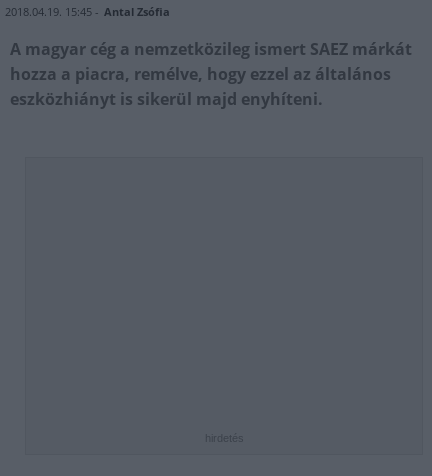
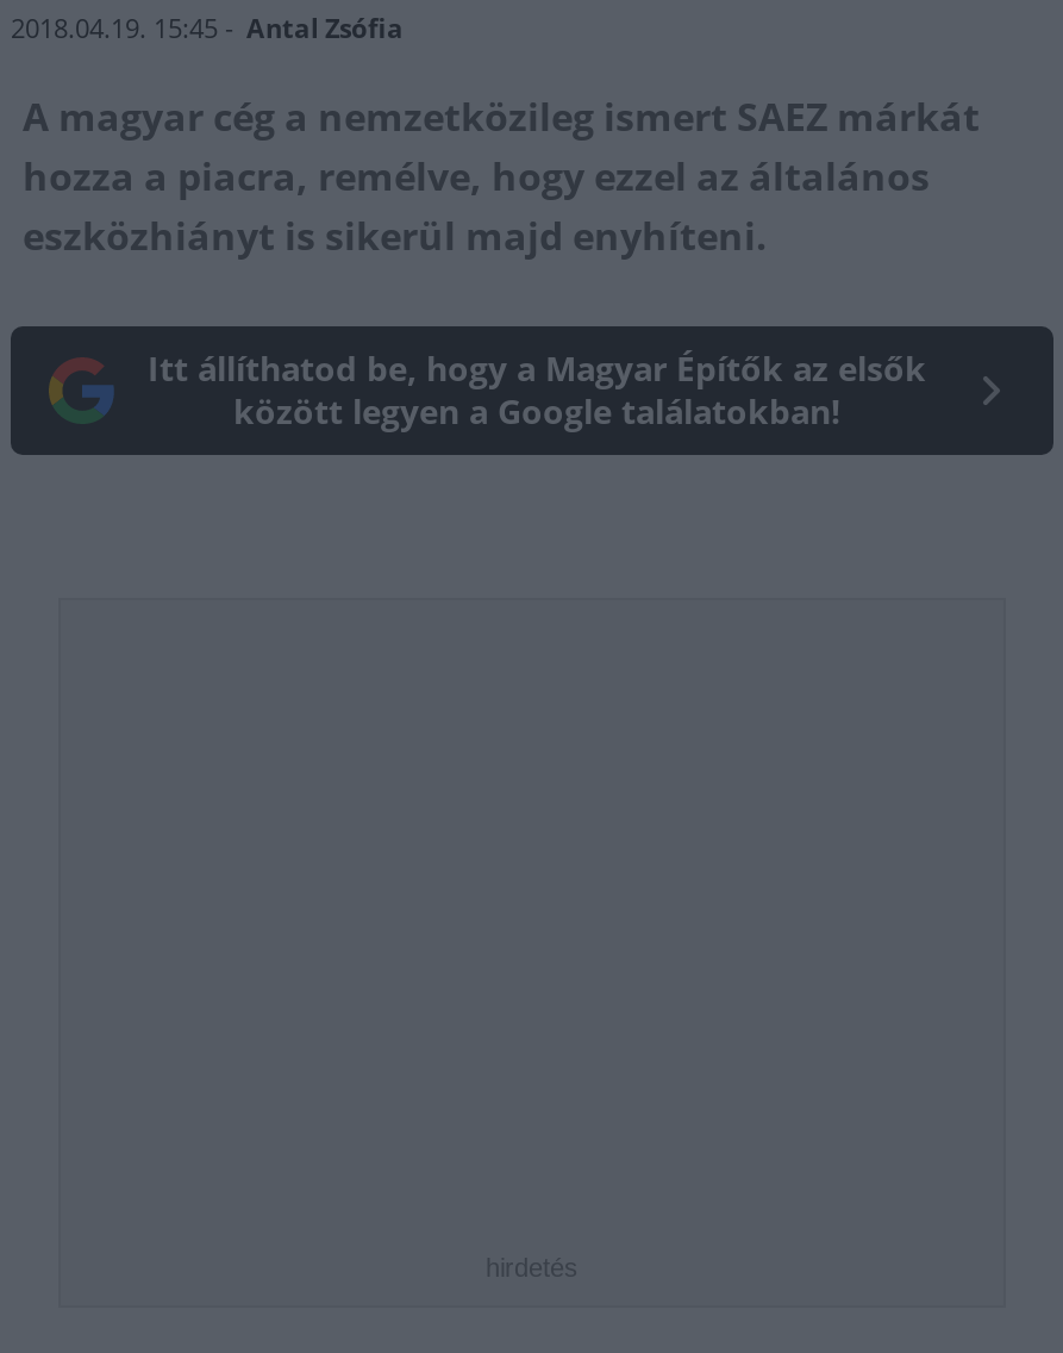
none -> [148,346,926,434] Itt állíthatod be, hogy a Magyar Építők az elsők | között legyen a Google találatokban!

